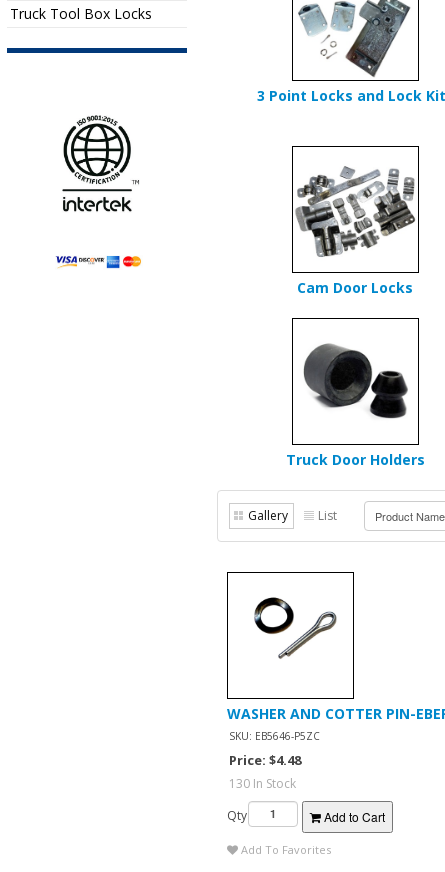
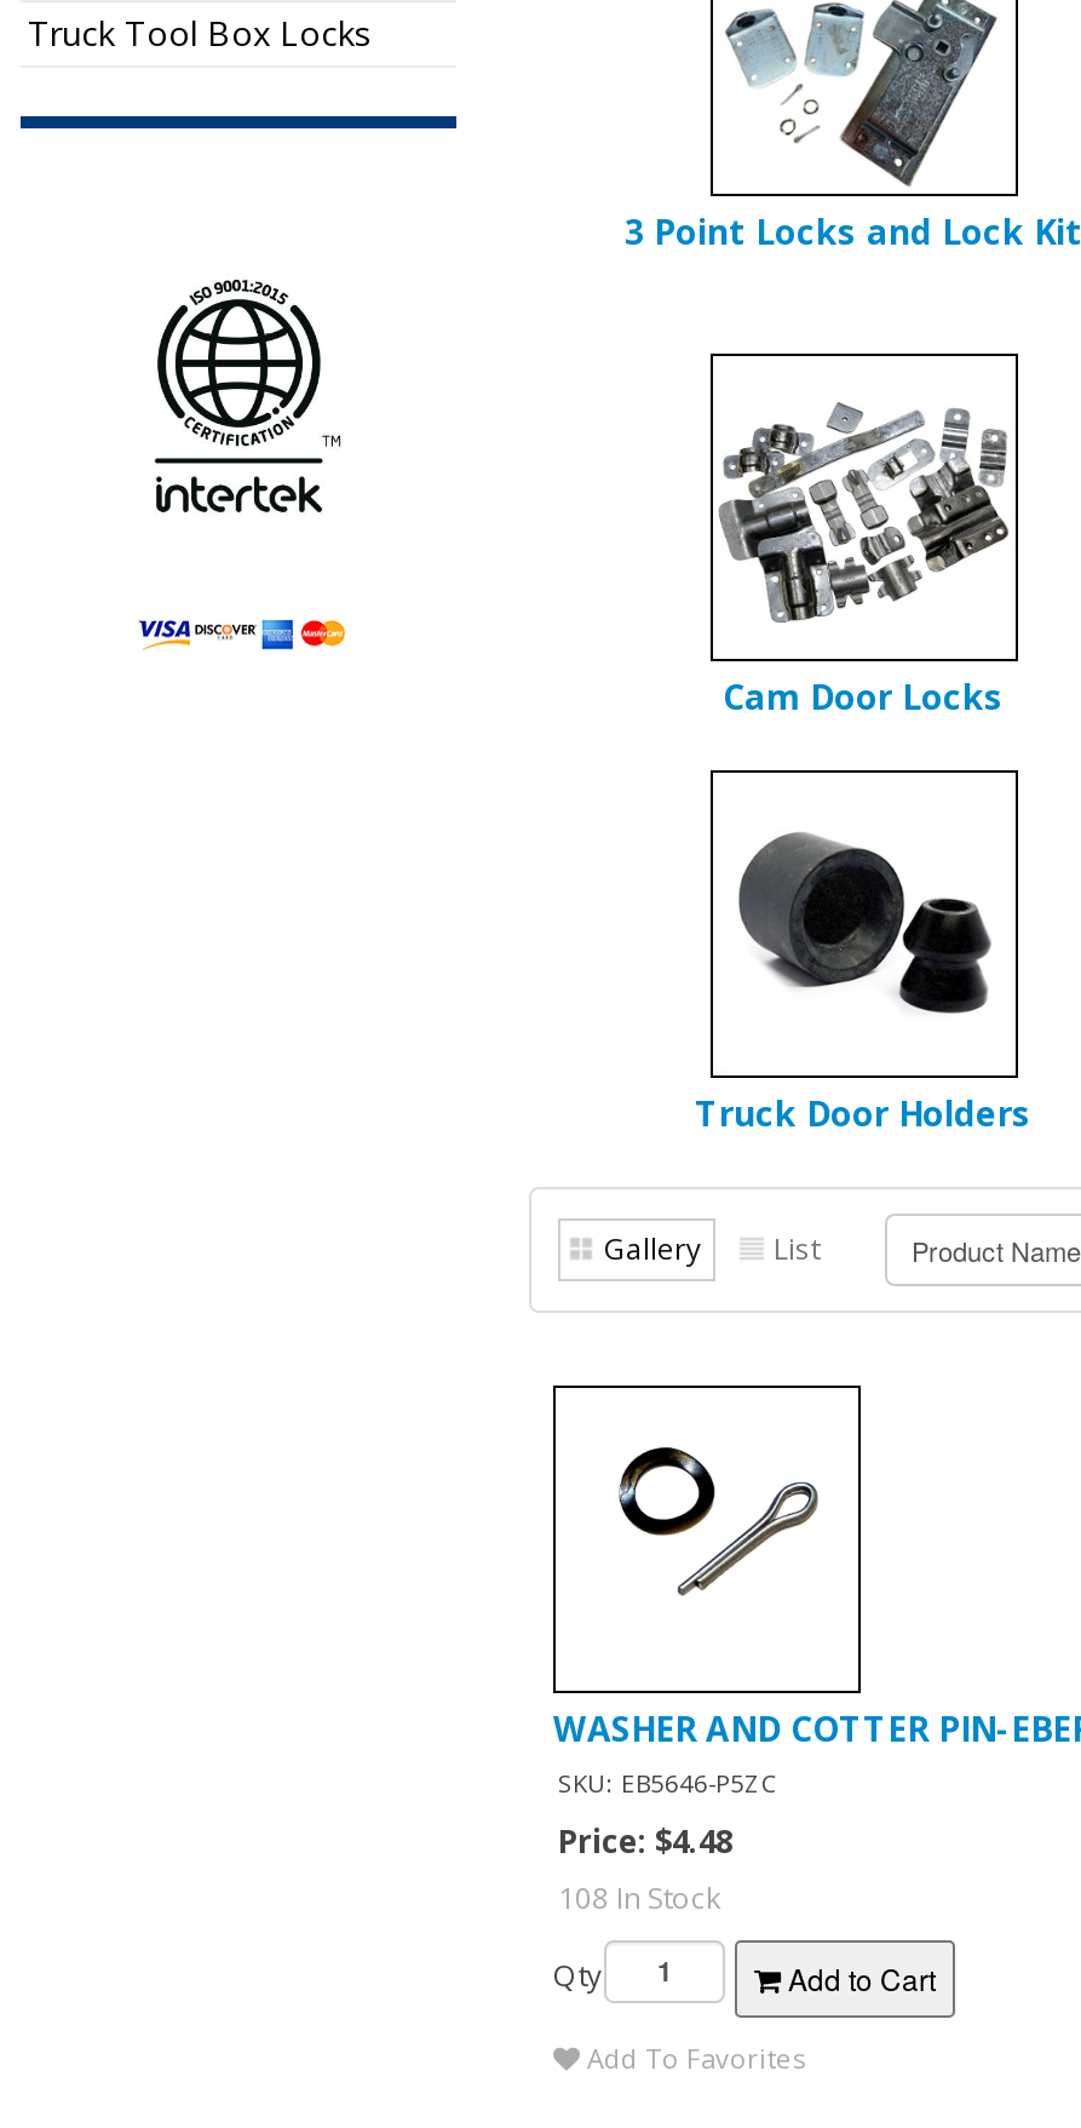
[229,774,296,791] 130 In Stock -> [558,1876,720,1917] 108 In Stock

